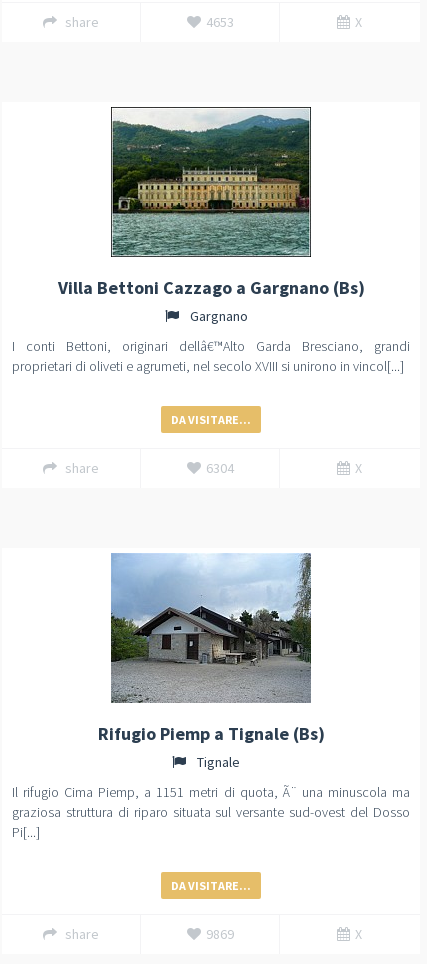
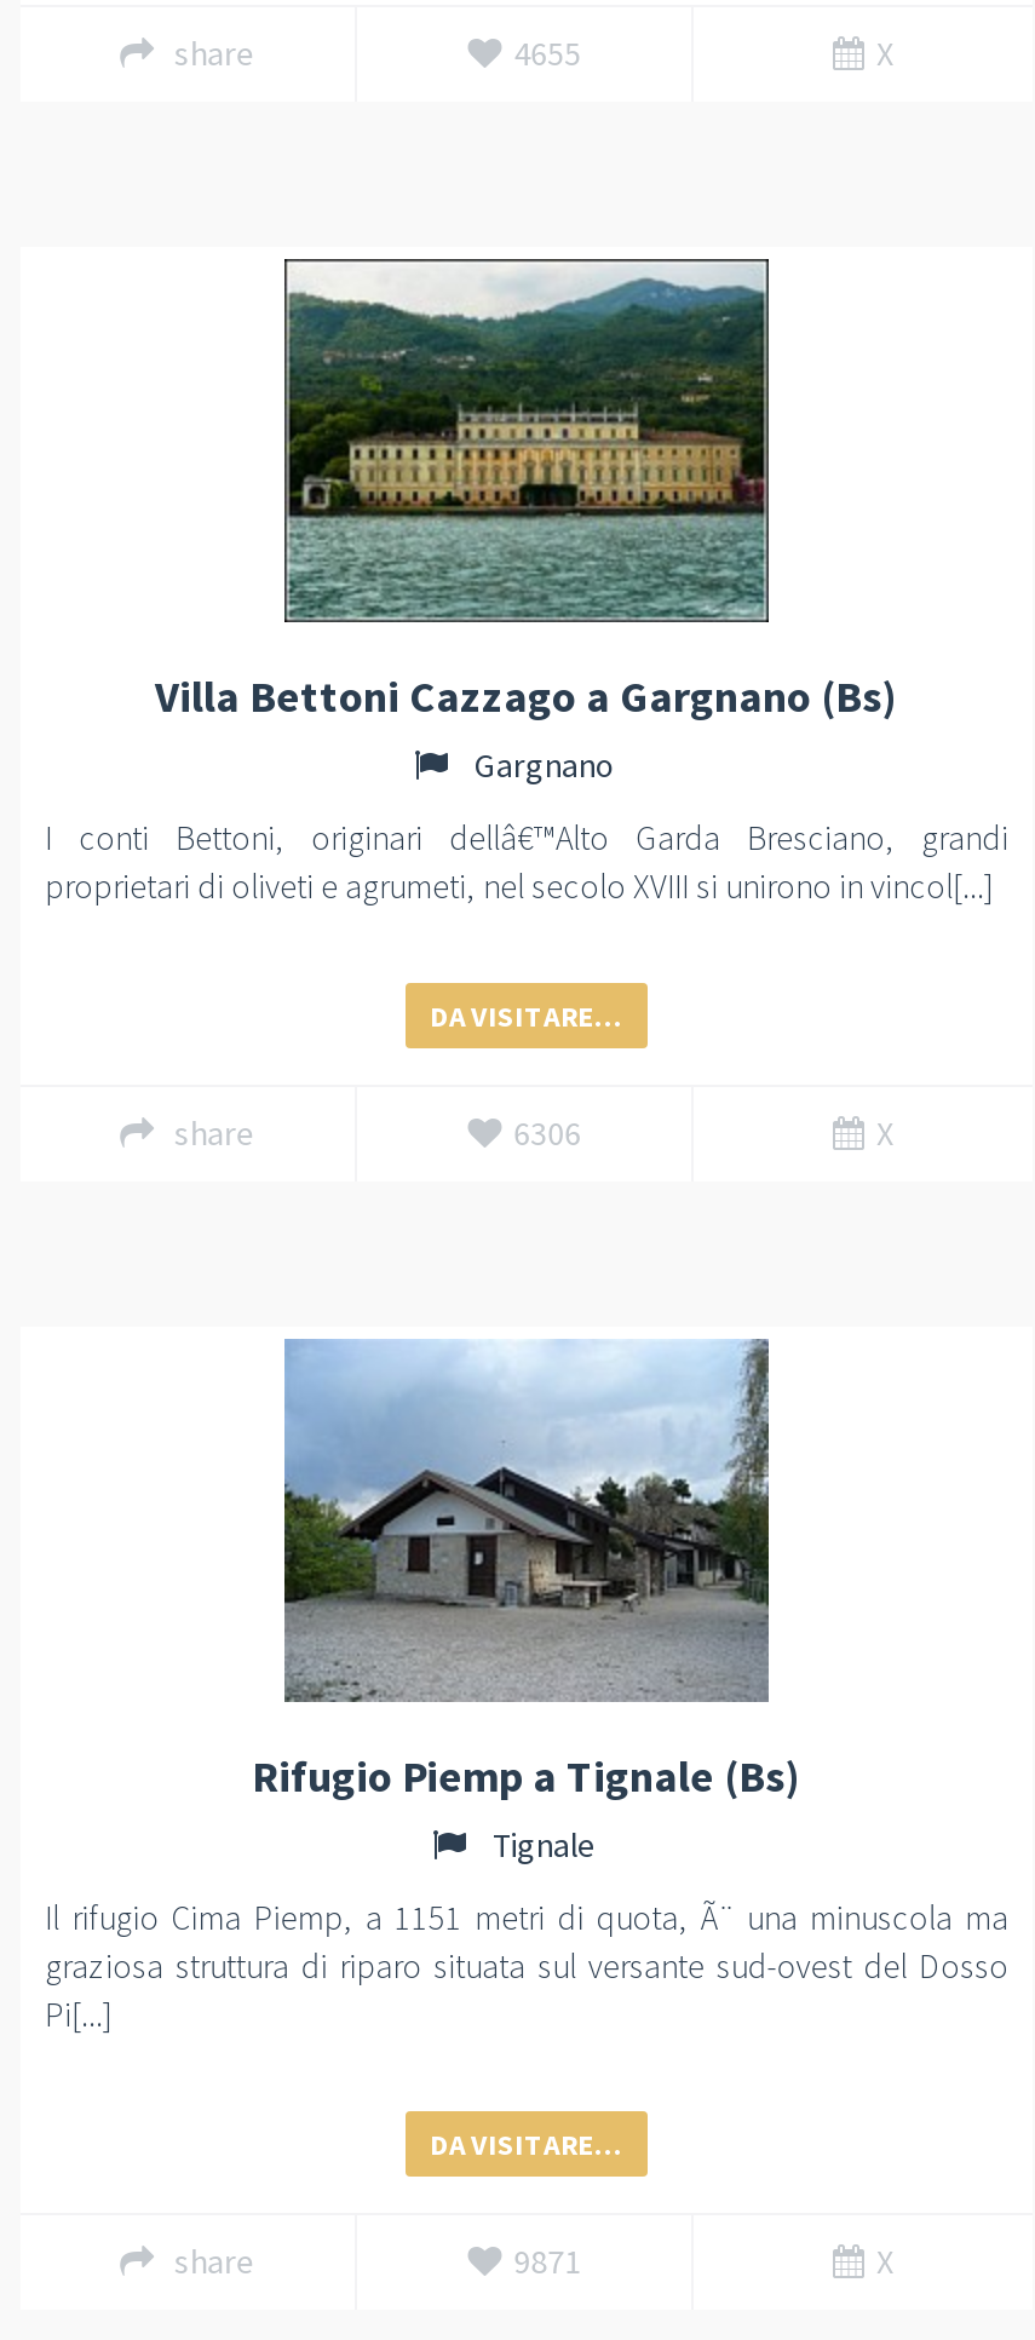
[206,13,234,31] 4653 -> [514,31,582,75] 4655
[206,459,234,477] 6304 -> [514,1111,582,1155] 6306
[206,925,234,943] 9869 -> [514,2240,582,2283] 9871

